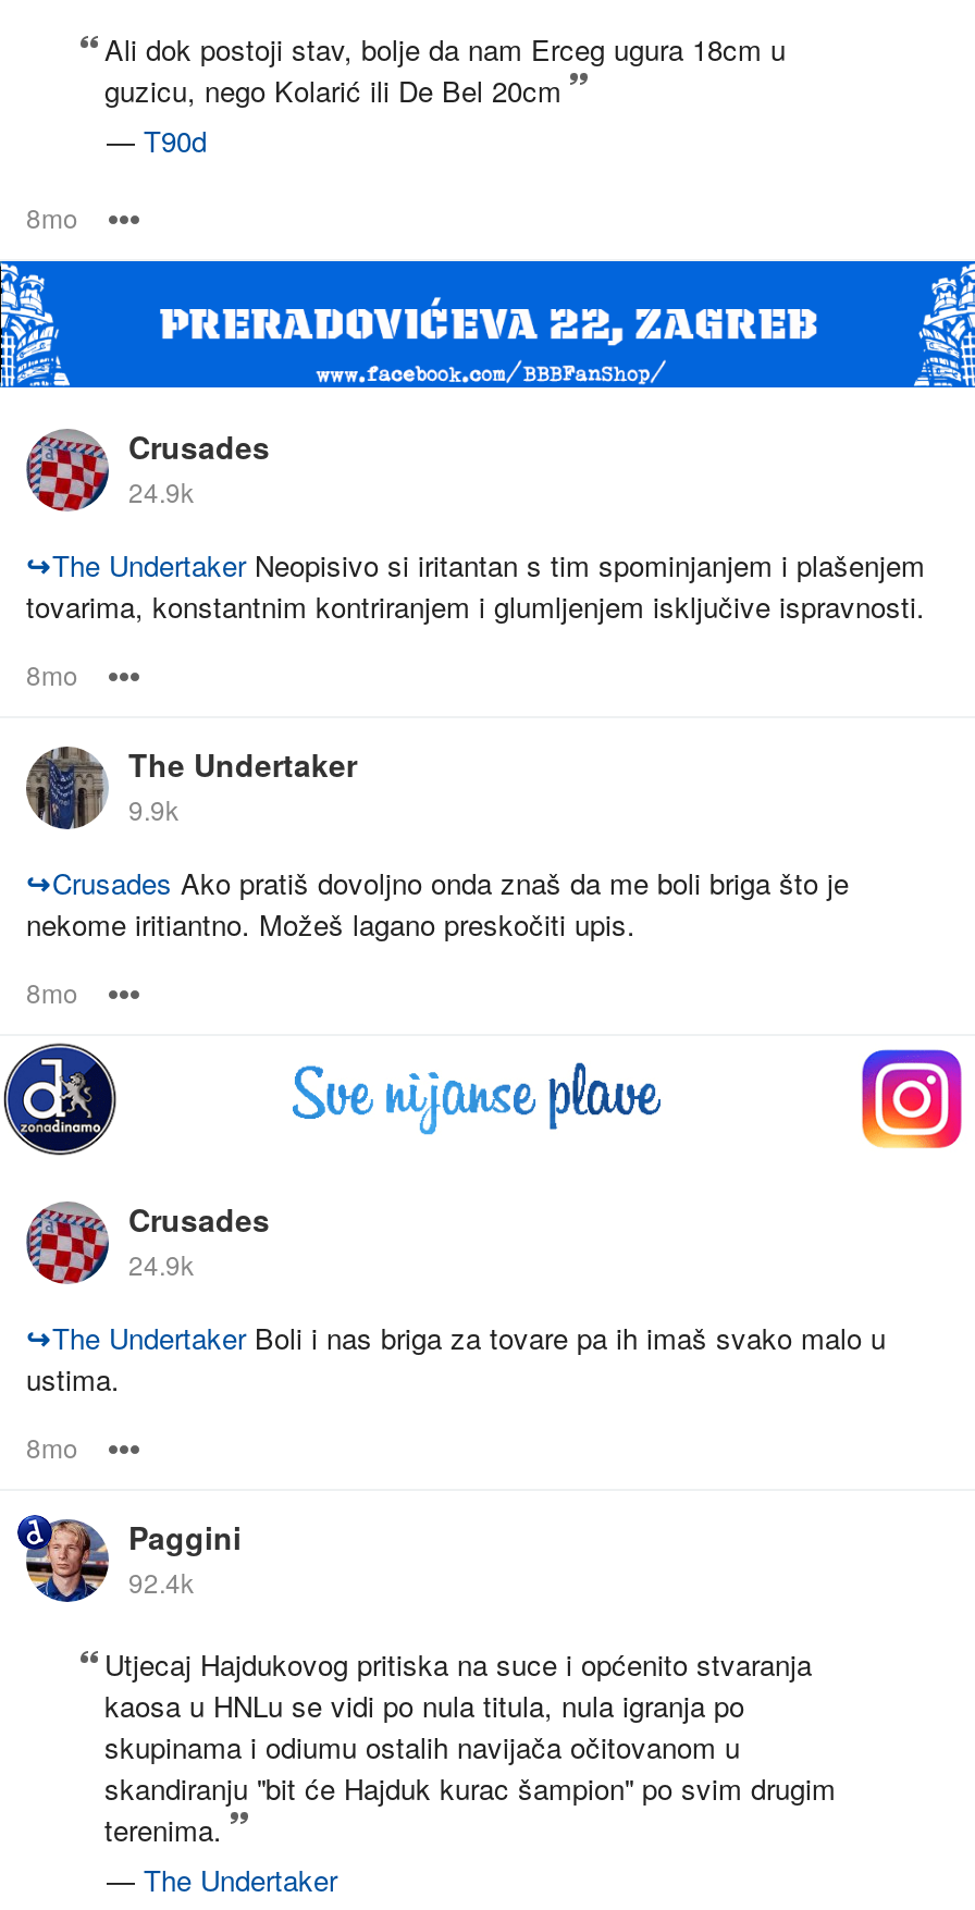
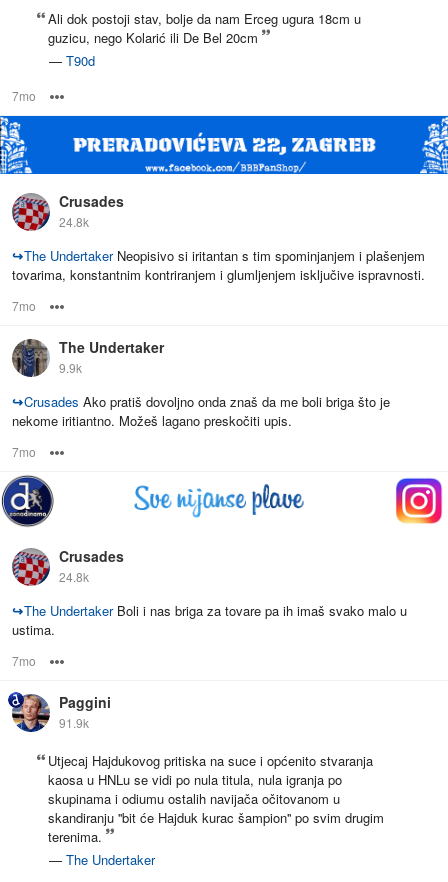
[26,198,78,235] 8mo -> [12,87,36,104] 7mo
[128,472,194,509] 24.9k -> [59,213,89,230] 24.8k
[26,655,78,692] 8mo -> [12,297,36,314] 7mo
[26,973,78,1010] 8mo -> [12,443,36,460] 7mo
[128,1245,194,1282] 24.9k -> [59,568,89,585] 24.8k
[26,1428,78,1465] 8mo -> [12,652,36,669] 7mo
[128,1563,194,1600] 92.4k -> [59,714,89,731] 91.9k

